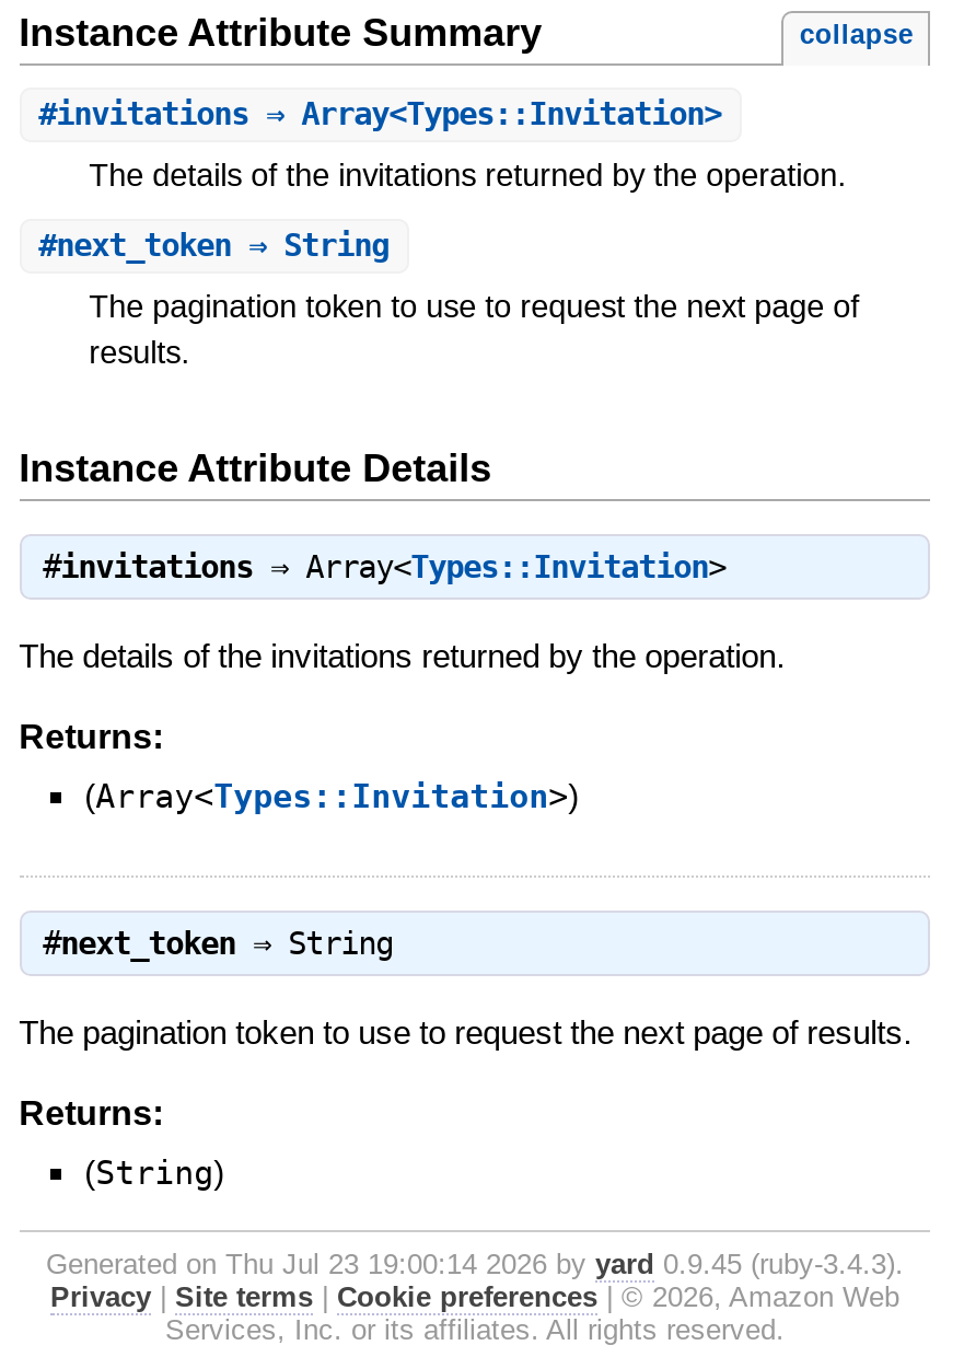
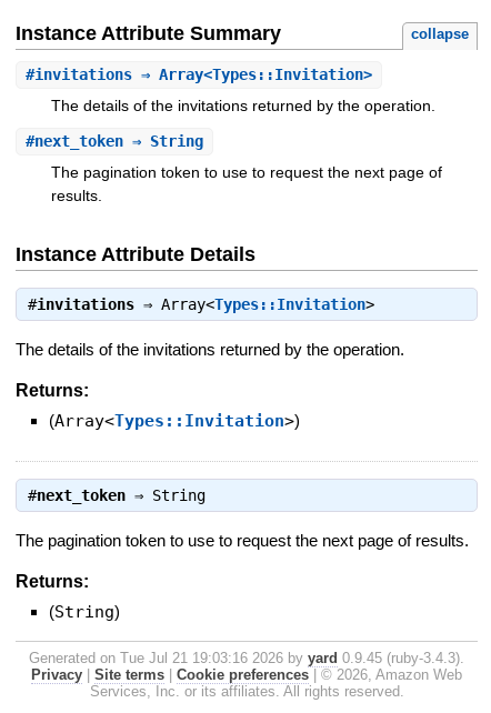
[46,1248,904,1281] Generated on Thu Jul 23 19:00:14 2026 by yard 0.9.45 (ruby-3.4.3). -> [29,650,464,667] Generated on Tue Jul 21 19:03:16 2026 by yard 0.9.45 (ruby-3.4.3).

